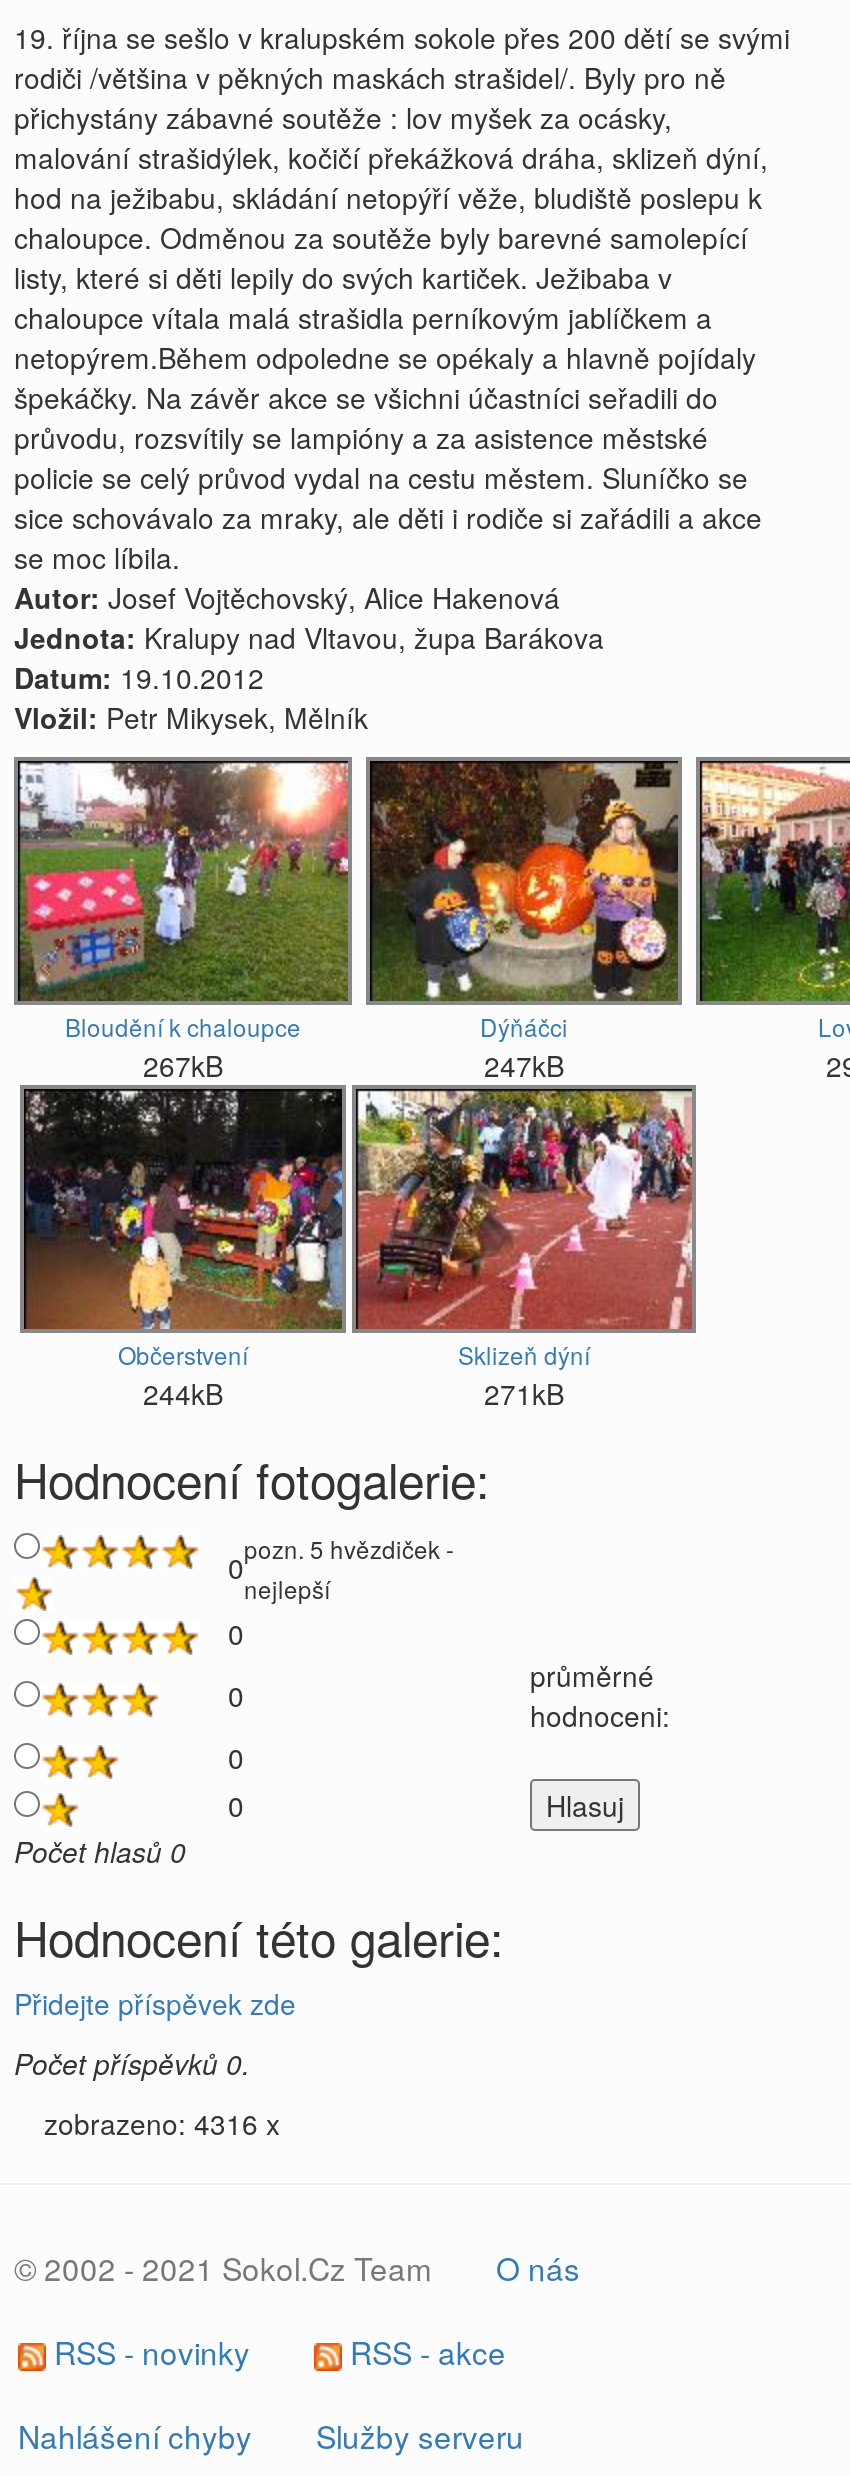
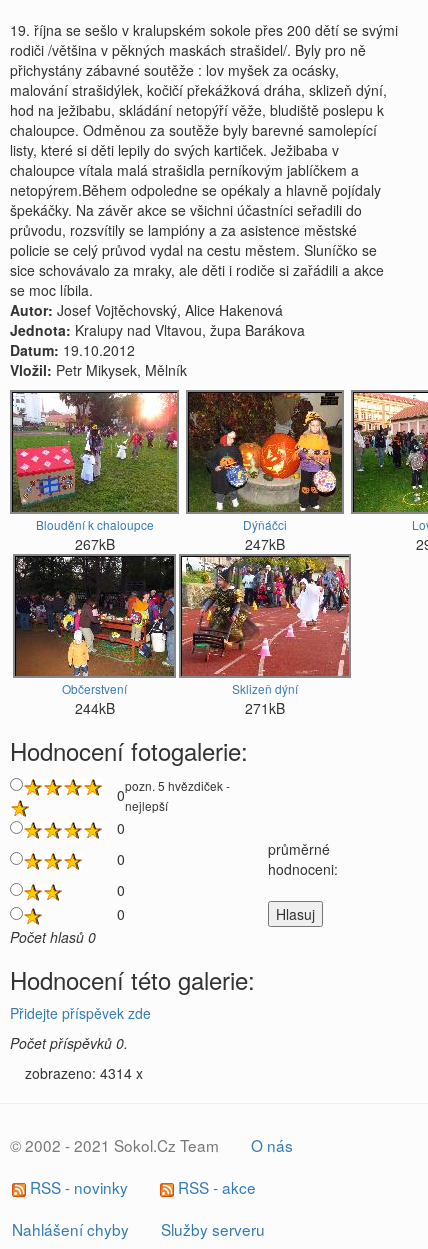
[44,2103,280,2143] zobrazeno: 4316 x -> [25,1063,143,1083] zobrazeno: 4314 x

